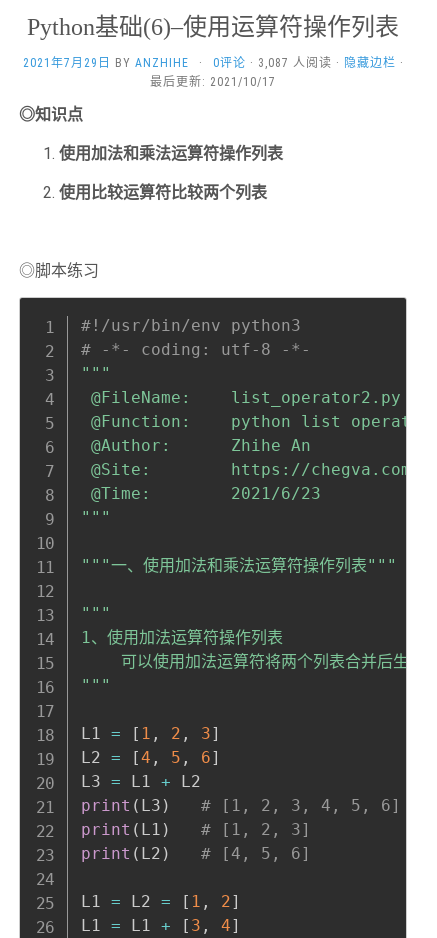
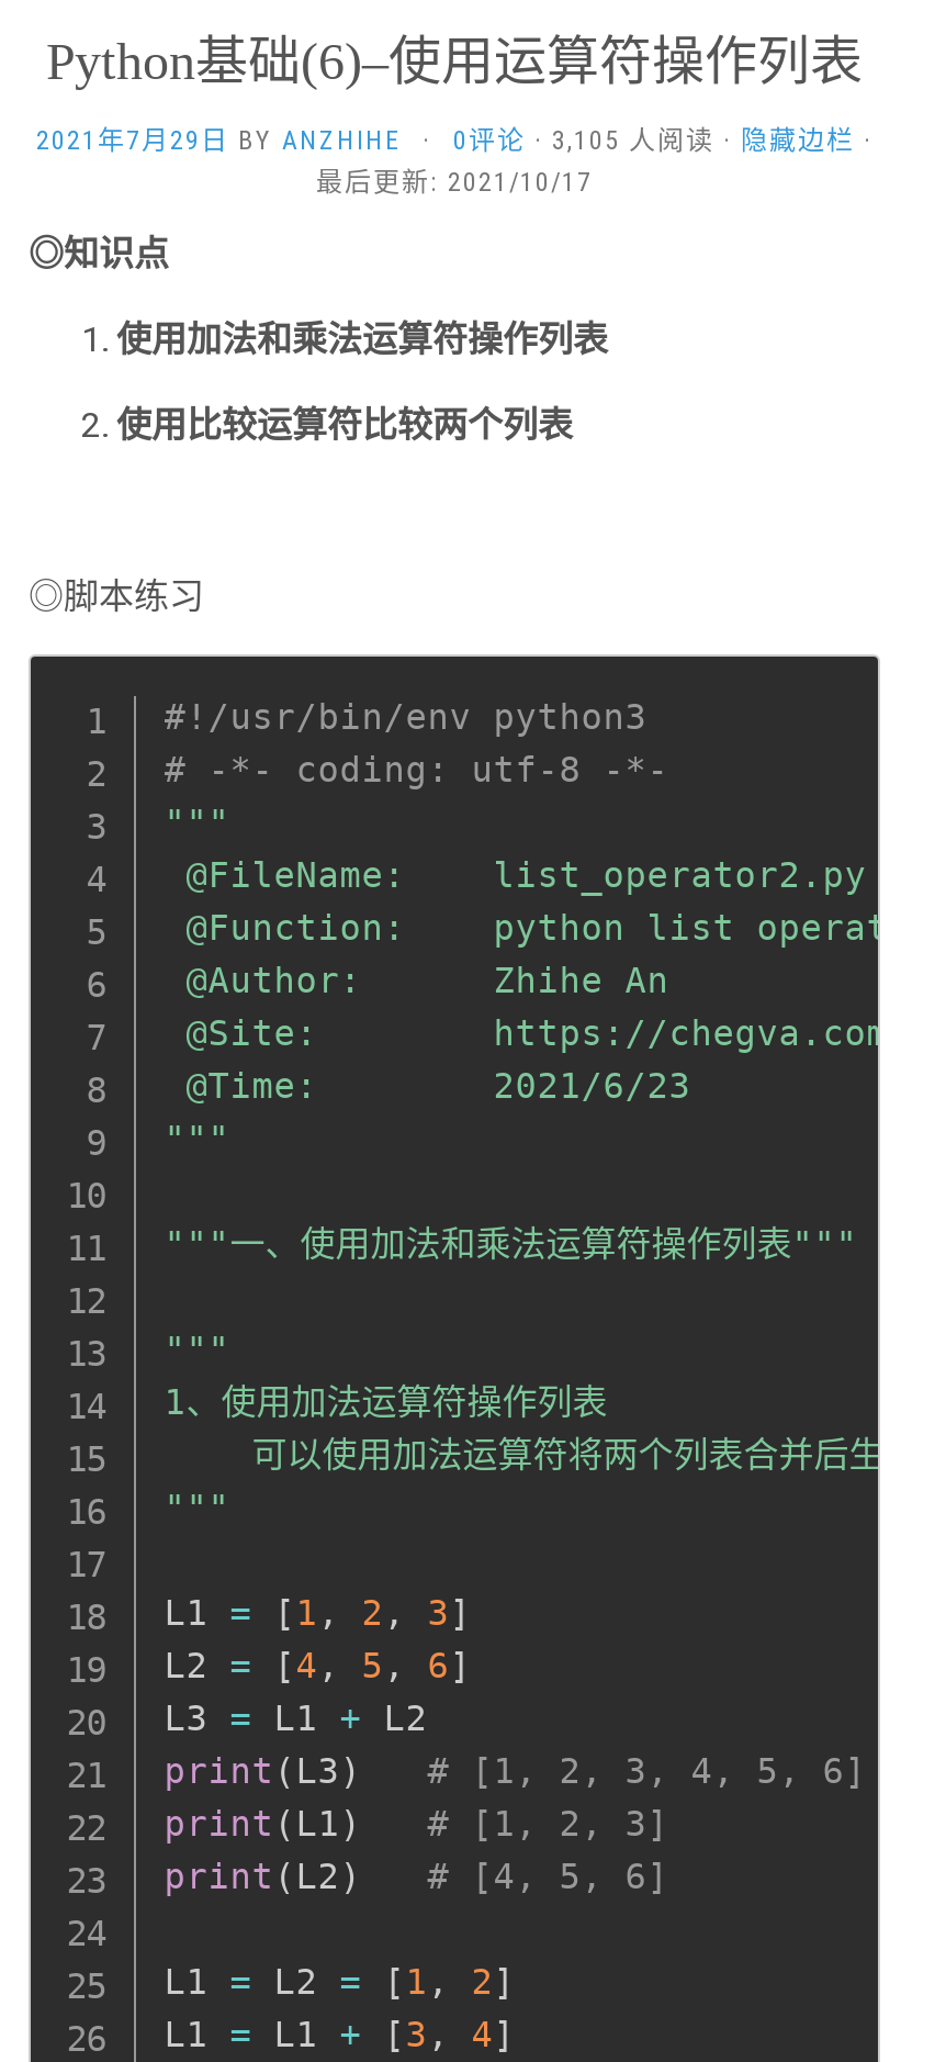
[212,56,403,70] 0评论· 3,087 人阅读 ·隐藏边栏· -> [453,125,872,156] 0评论· 3,105 人阅读 ·隐藏边栏·

